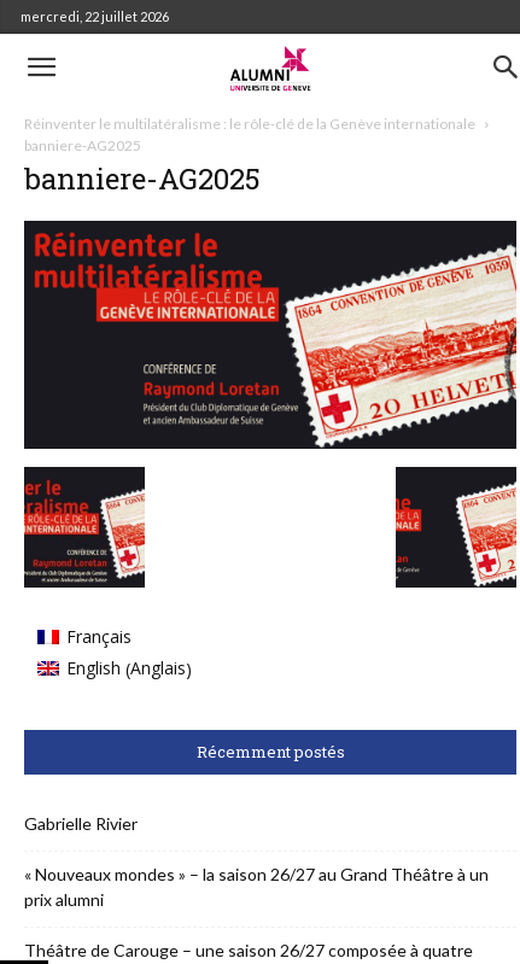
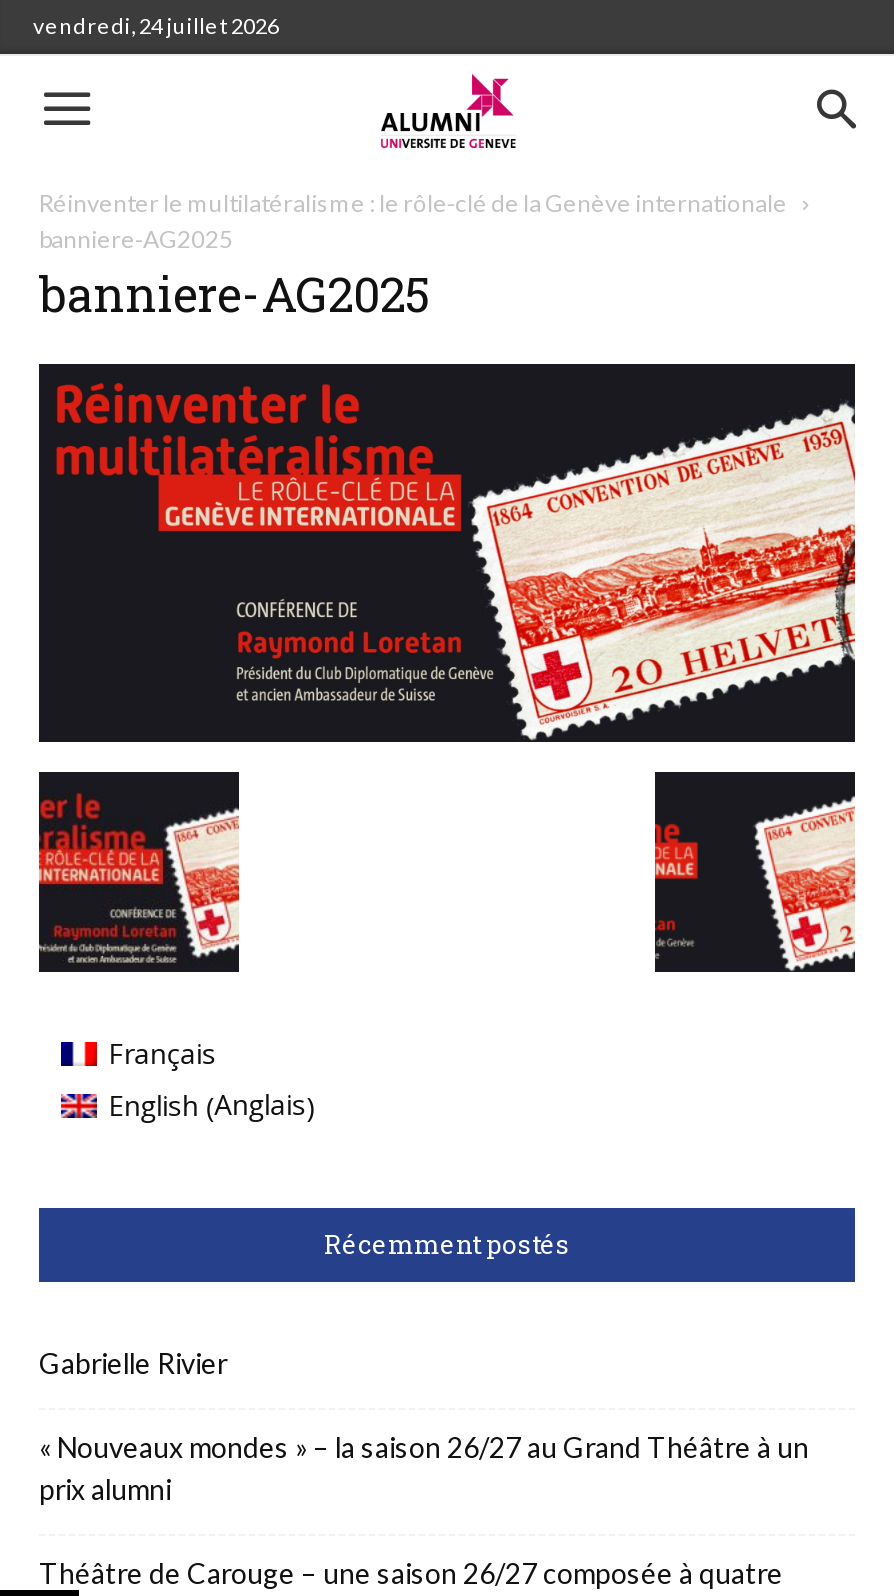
[21,8,169,24] mercredi, 22 juillet 2026 -> [33,12,279,38] vendredi, 24 juillet 2026

